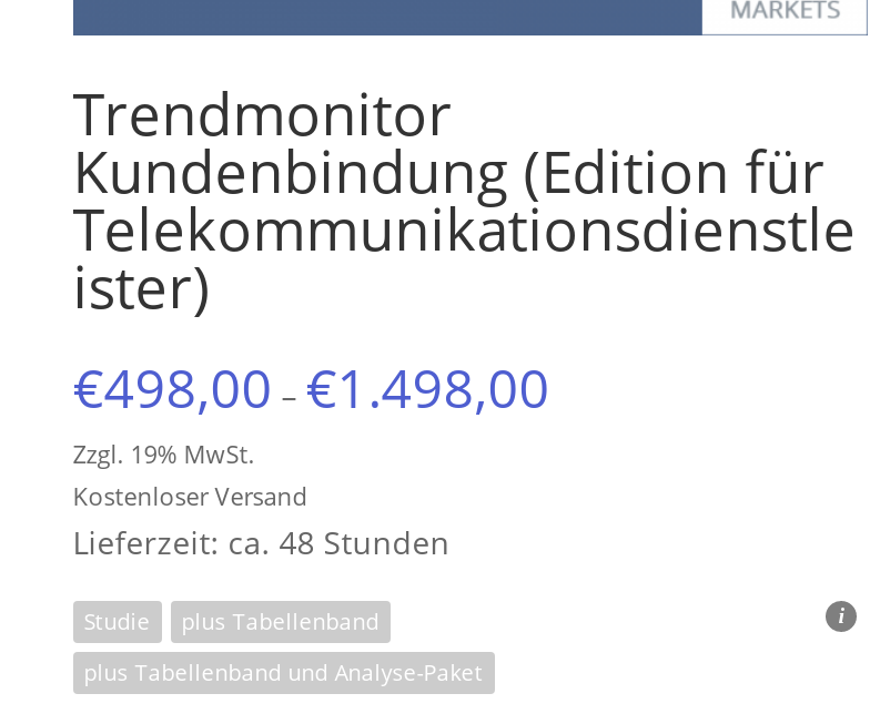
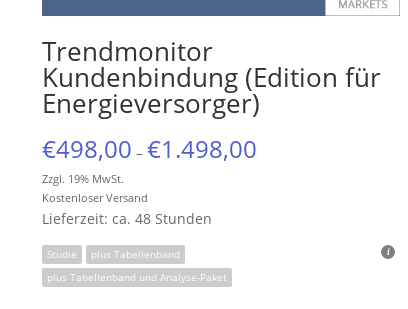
[73,188,856,326] Telekommunikationsdienstle | ister) -> [42,85,260,121] Energieversorger)

